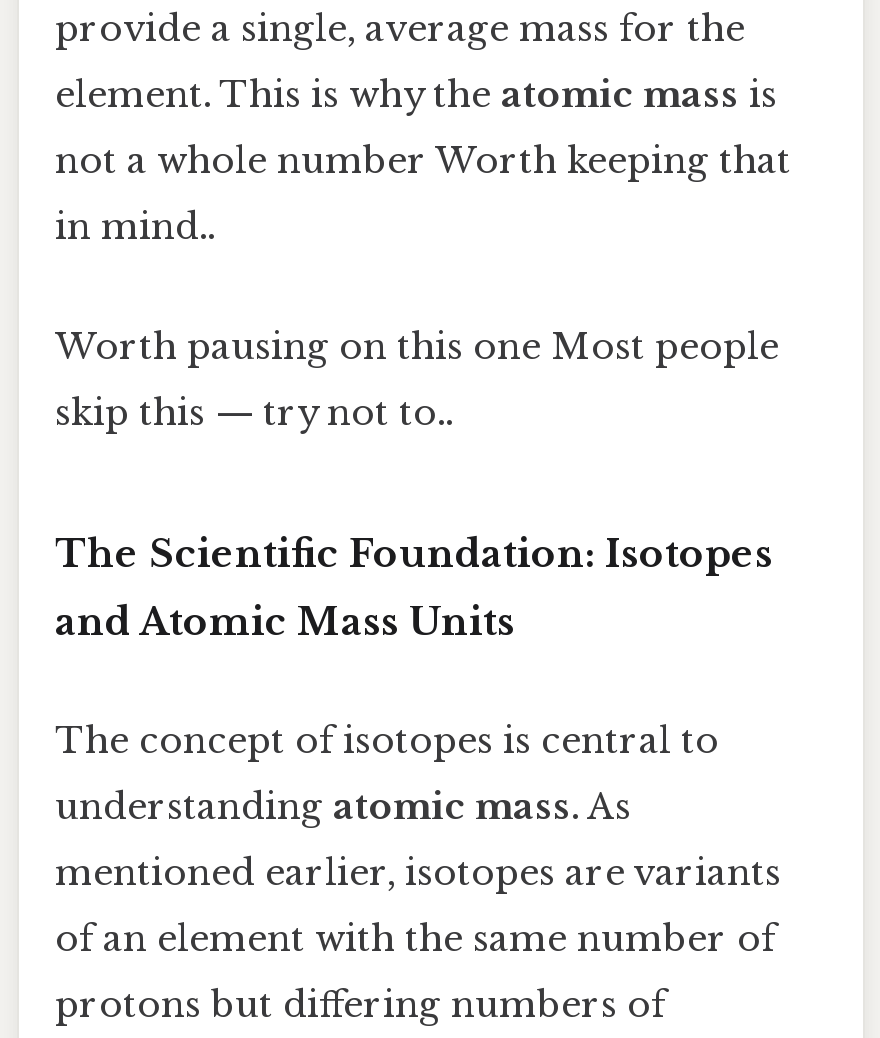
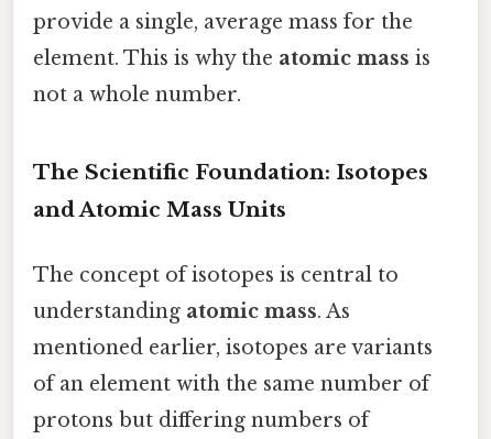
[55,140,791,435] not a whole number Worth keeping that | in mind.. | Worth pausing on this one Most people | skip this — try not to.. -> [33,82,241,106] not a whole number.

